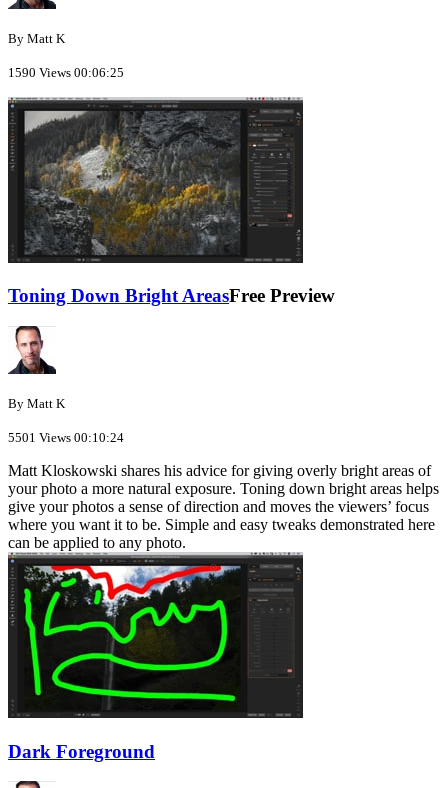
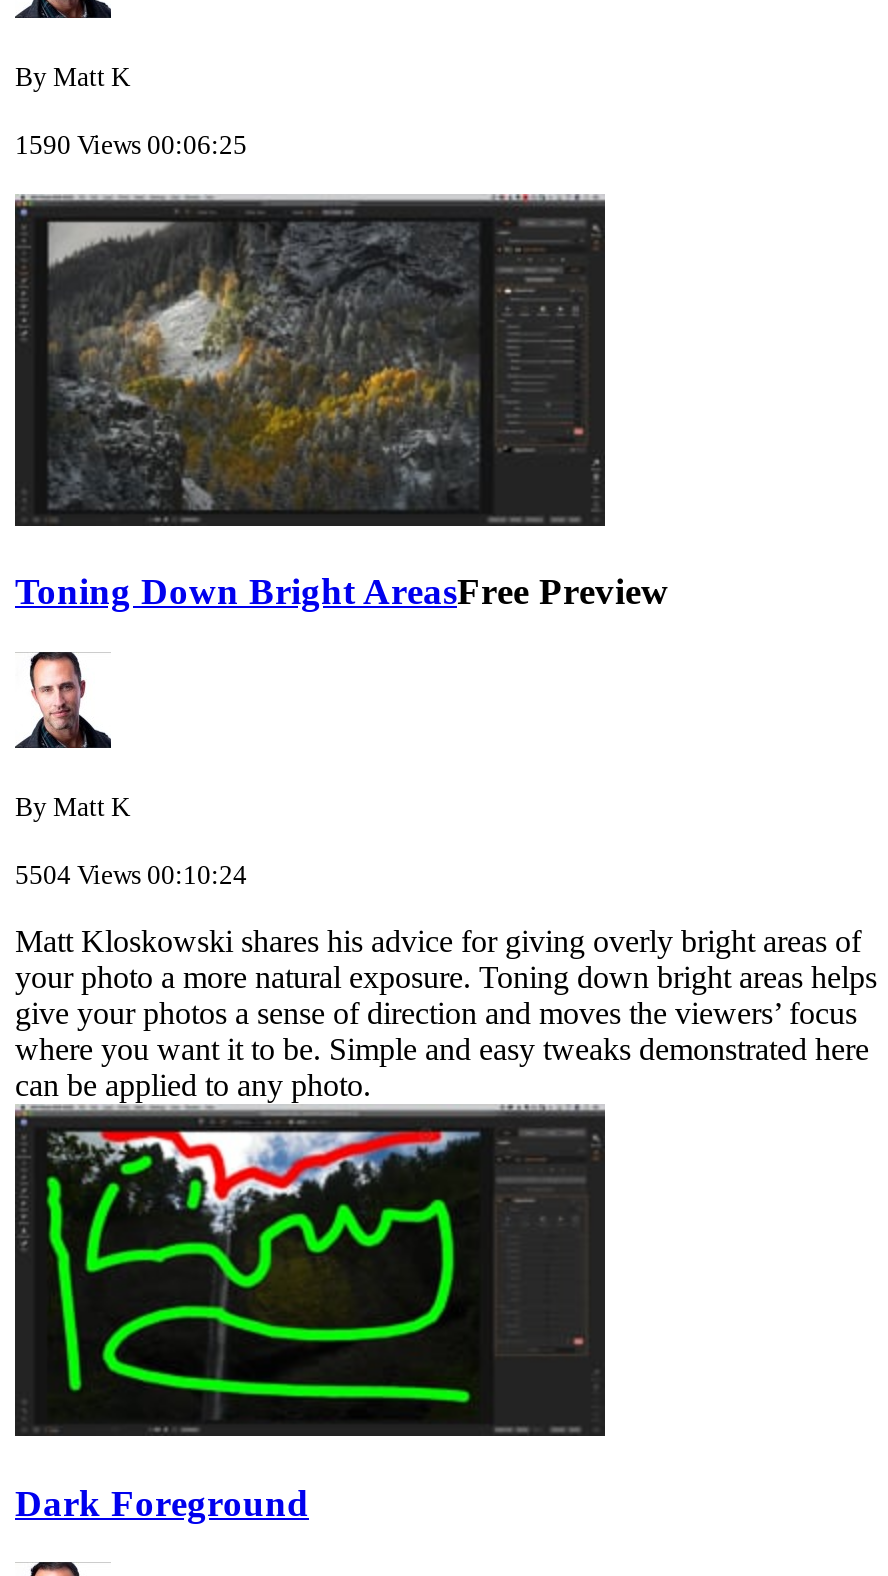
[8,430,124,445] 5501 Views 00:10:24 -> [15,860,247,890] 5504 Views 00:10:24

